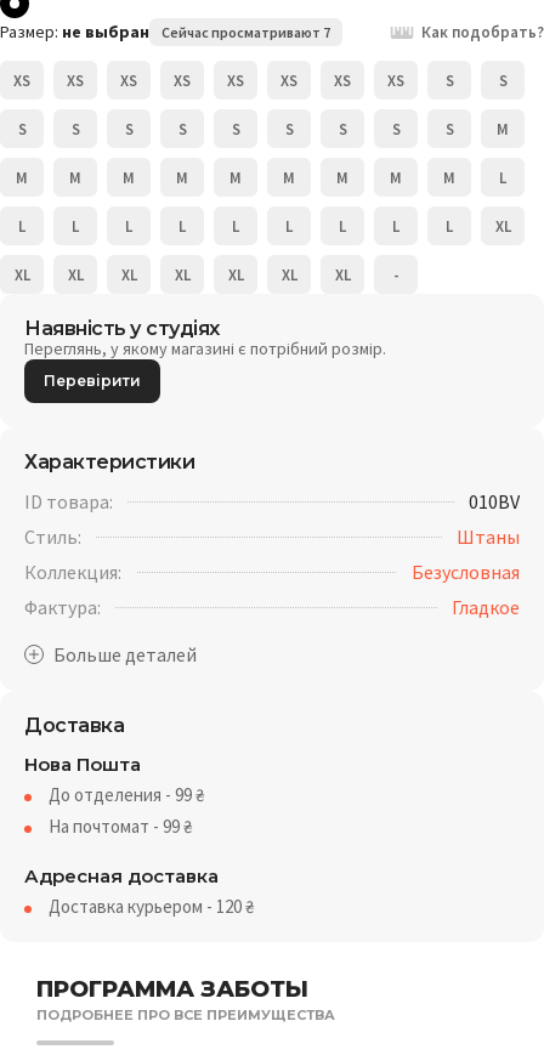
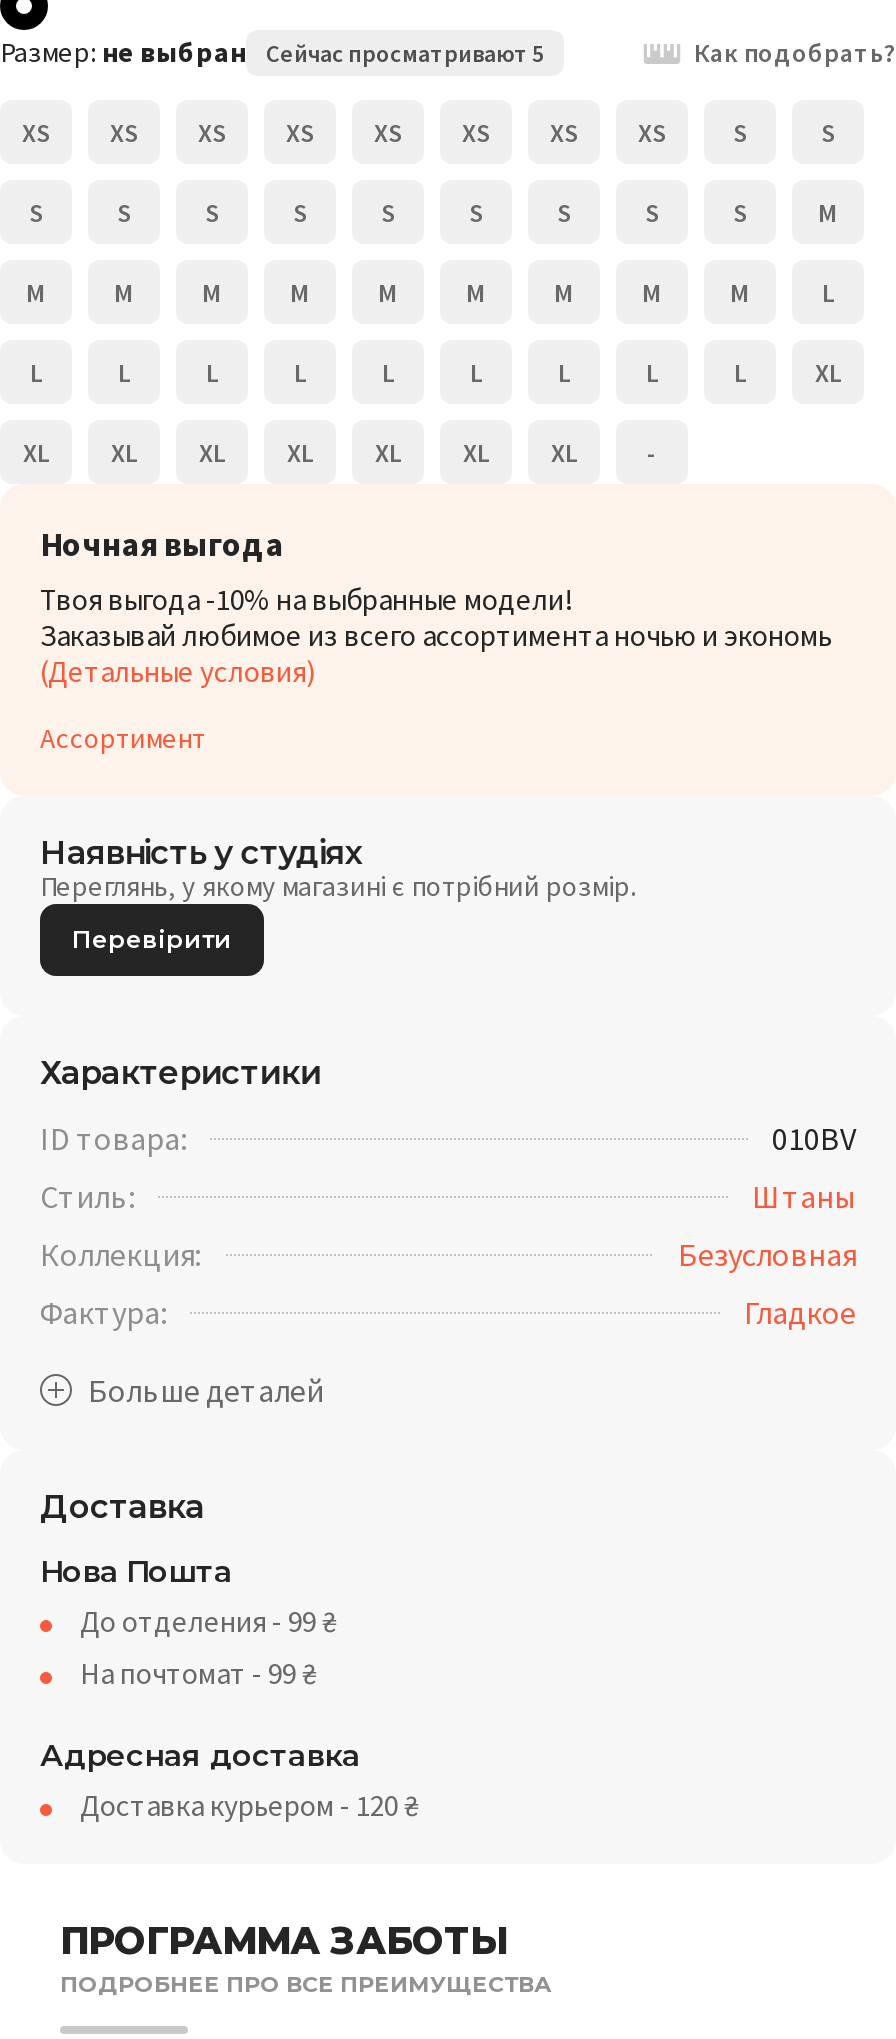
[161,23,330,41] Сейчас просматривают 7 -> [266,38,544,68] Сейчас просматривают 5
none -> [40,522,832,756] Ночная выгода | Твоя выгода -10% на выбранные модели! | Заказывай любимое из всего ассортимента ночью и экономь | (Детальные условия) | Ассортимент

